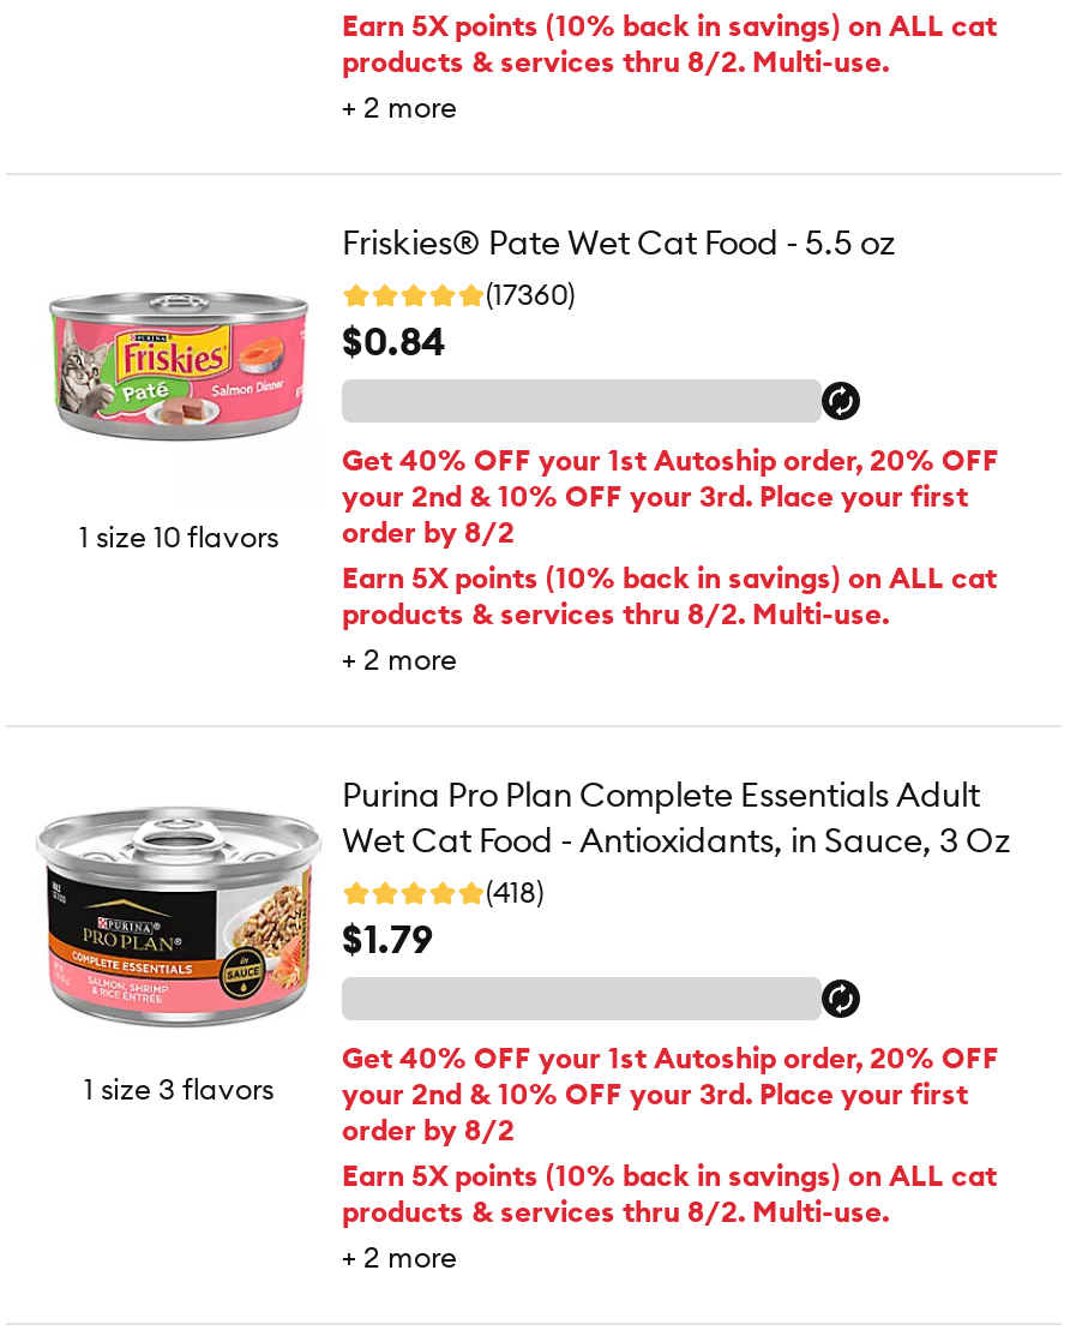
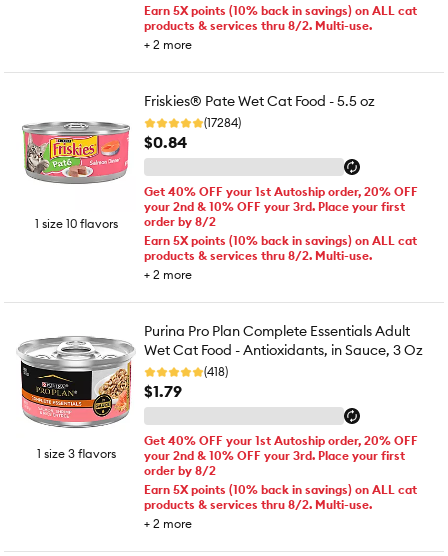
[486,277,575,313] (17360) -> [204,115,241,130] (17284)

